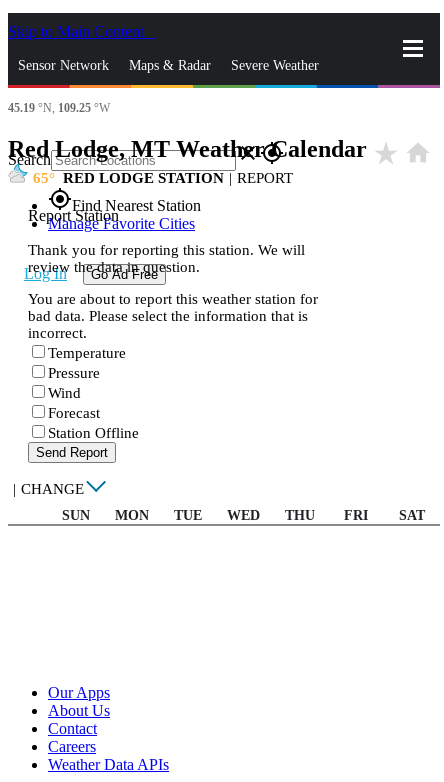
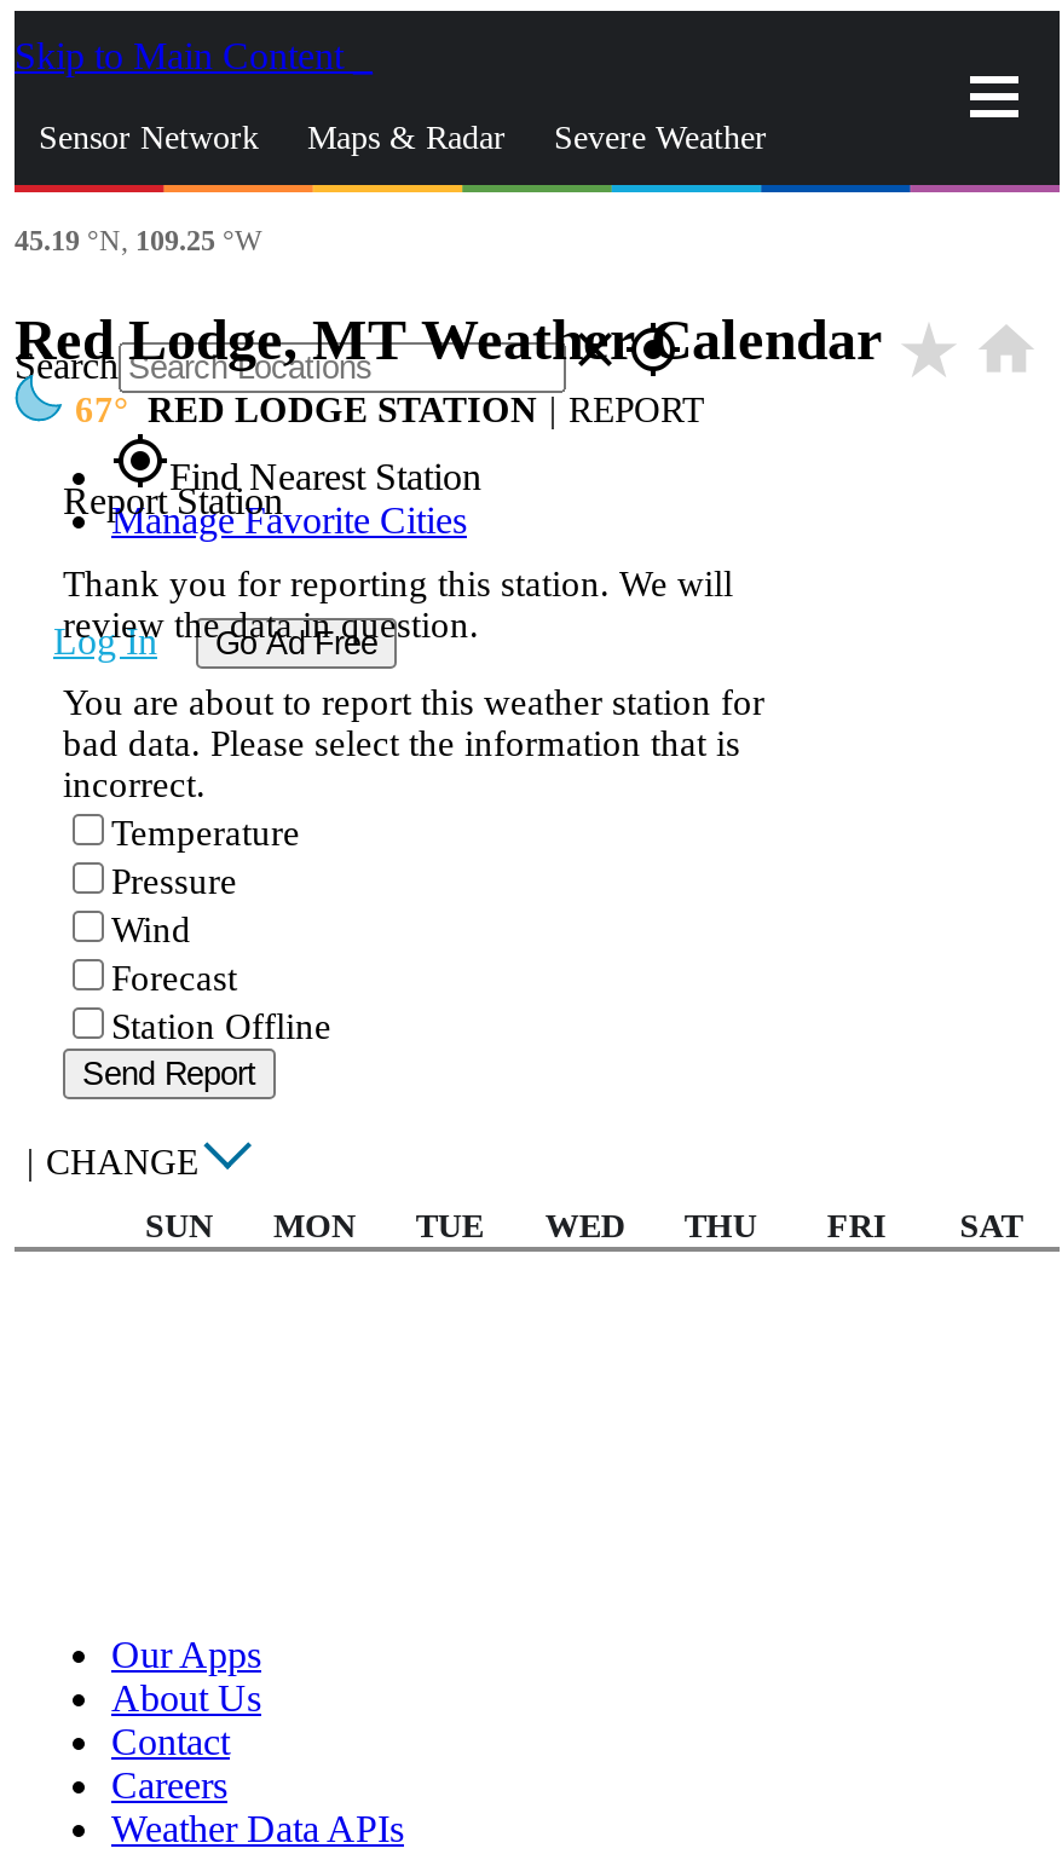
[33,170,49,186] 65 -> [75,390,114,429] 67

